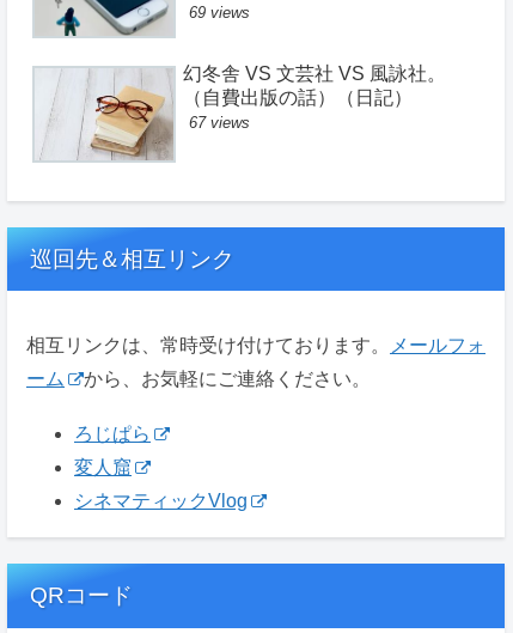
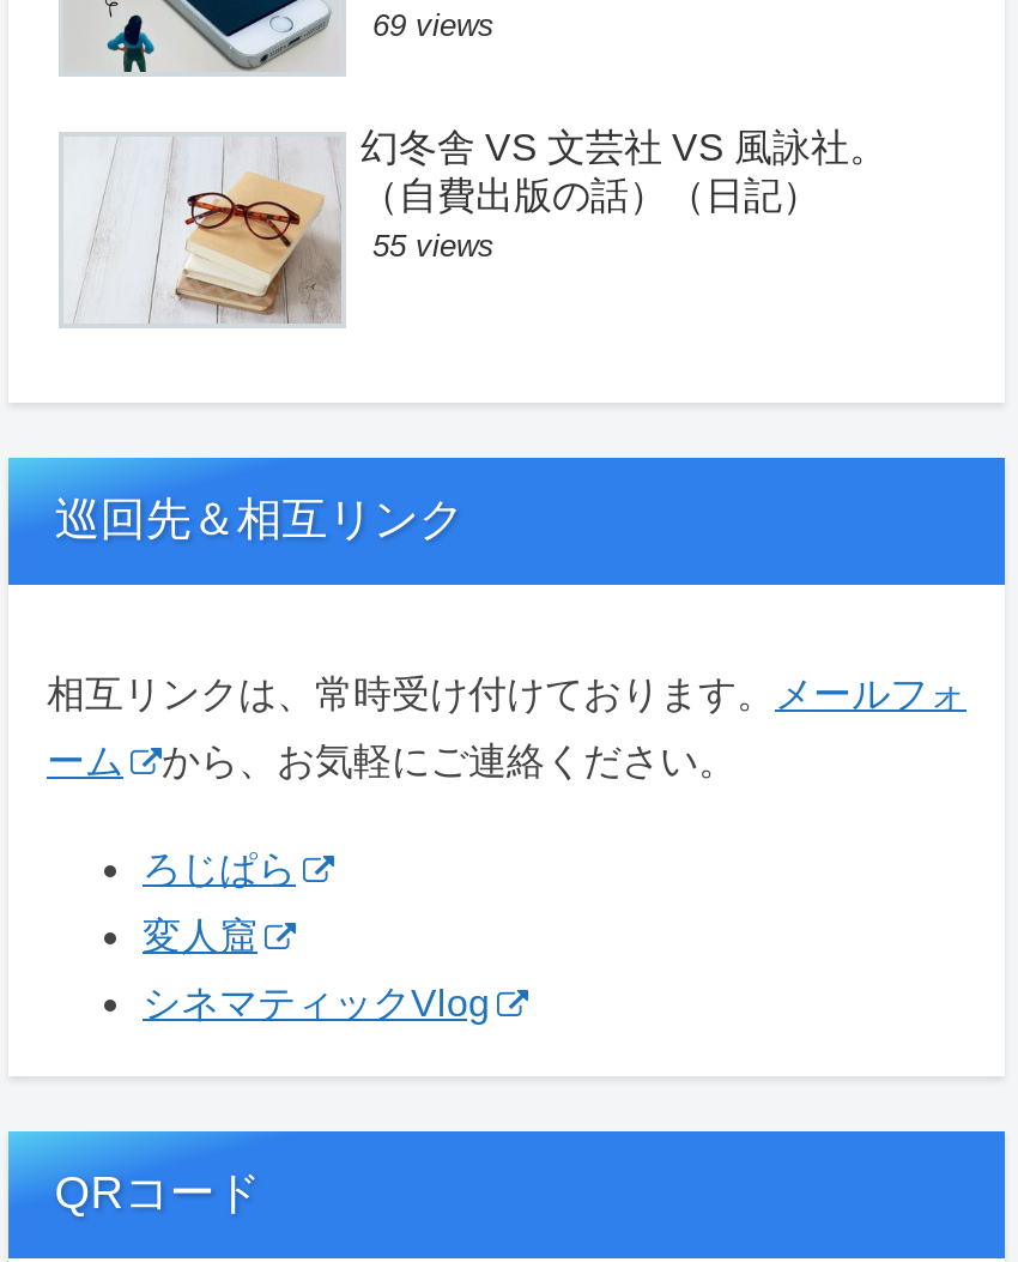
[189,114,250,132] 67 views -> [372,229,495,265] 55 views

